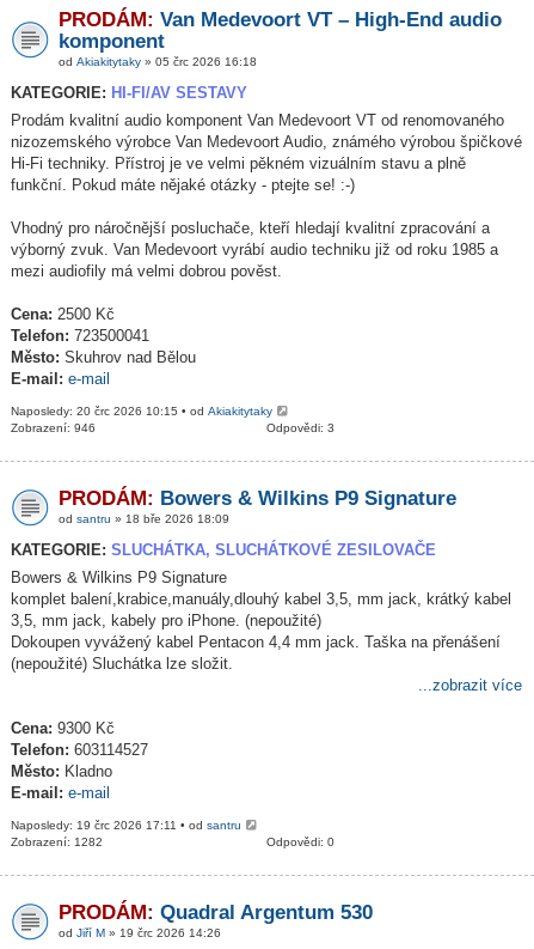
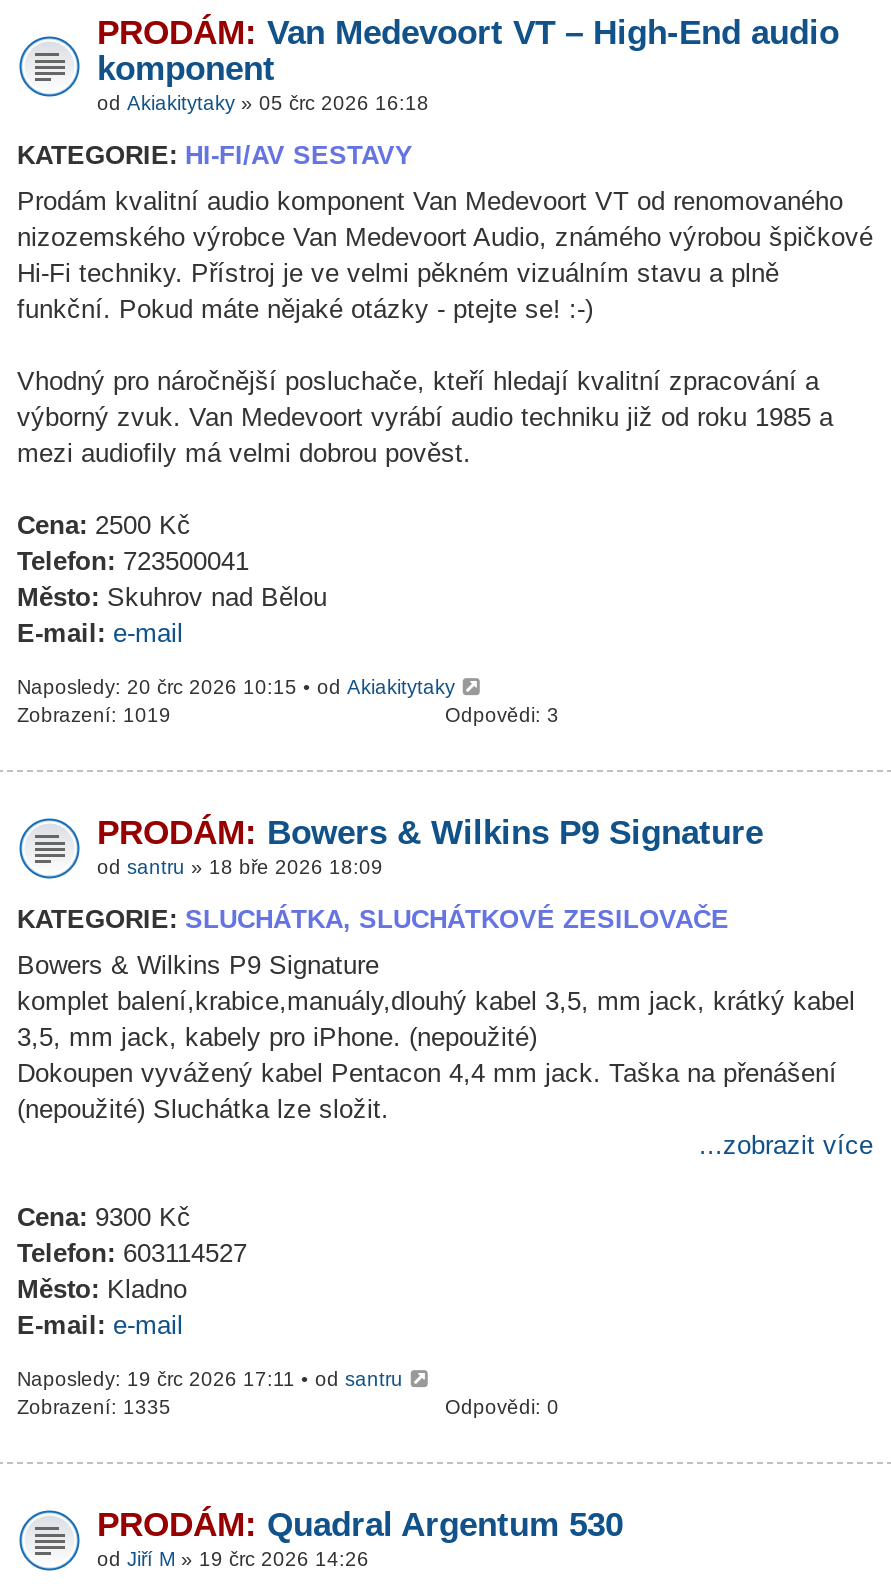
[11,421,96,434] Zobrazení: 946 -> [17,704,171,726] Zobrazení: 1019
[11,835,103,848] Zobrazení: 1282 -> [17,1396,171,1418] Zobrazení: 1335

